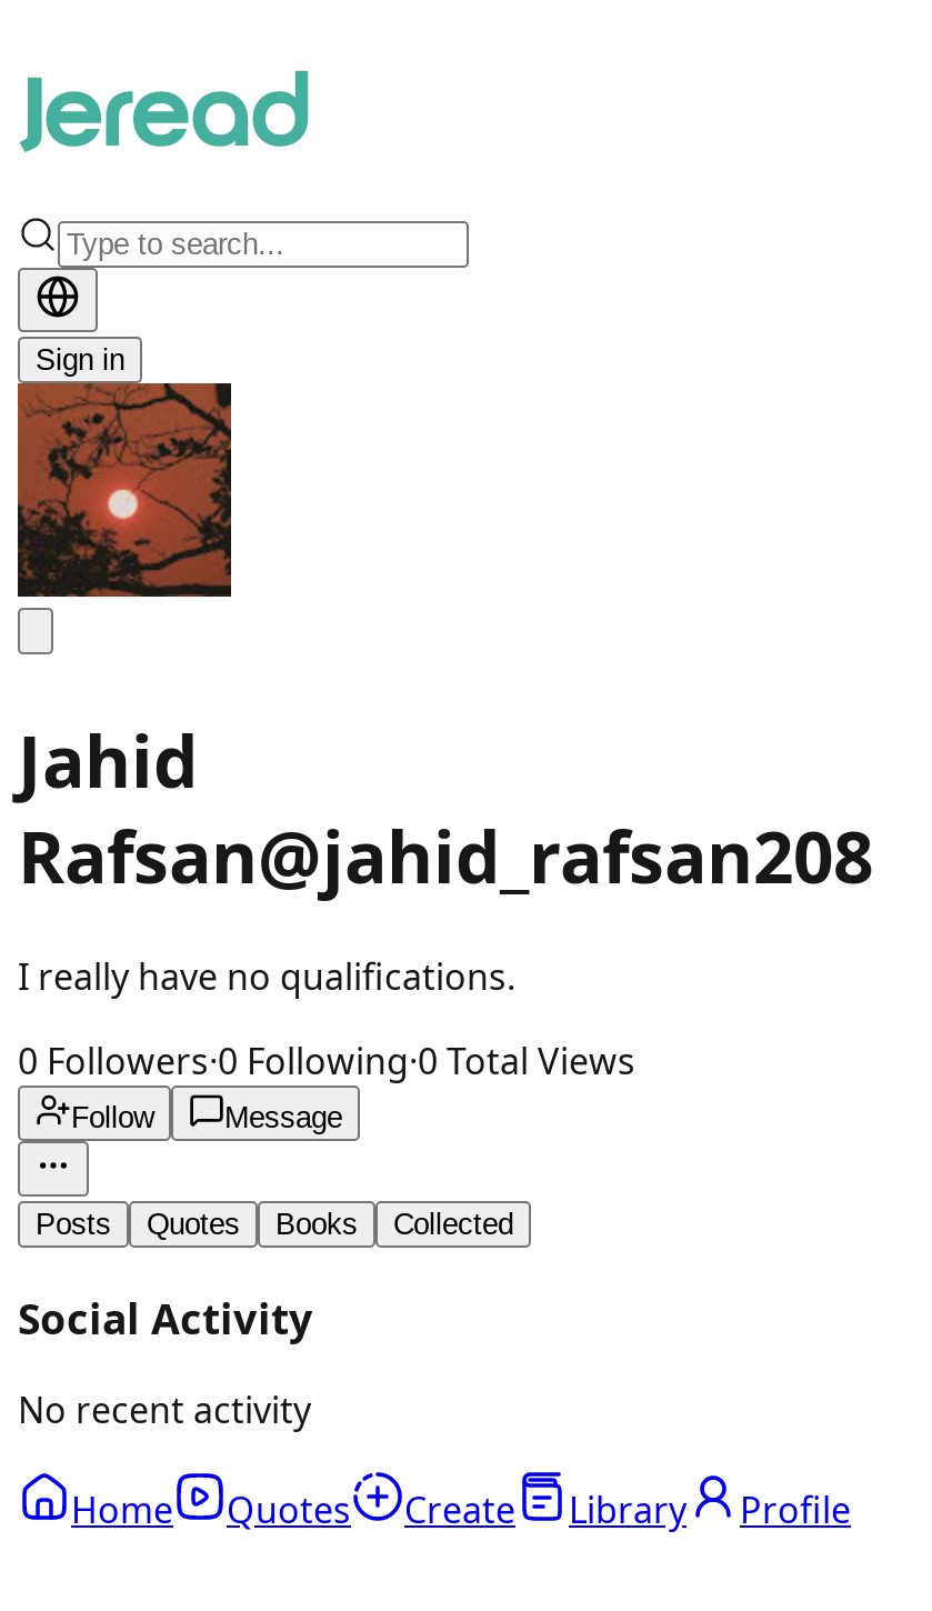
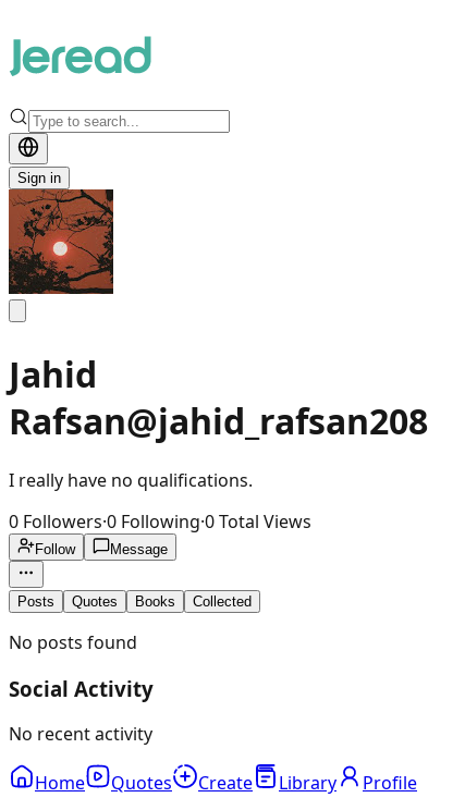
none -> [9,630,137,654] No posts found

